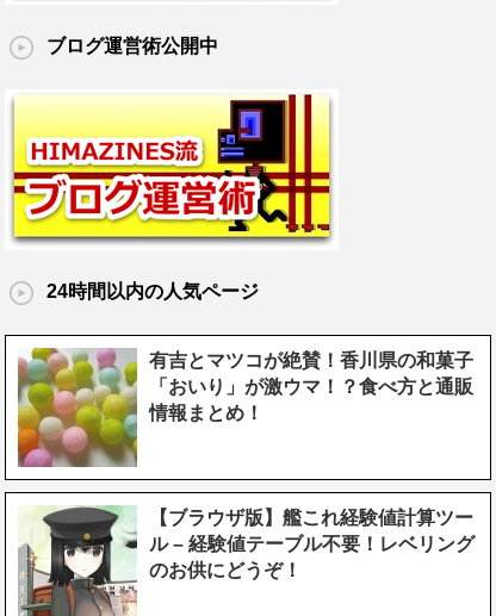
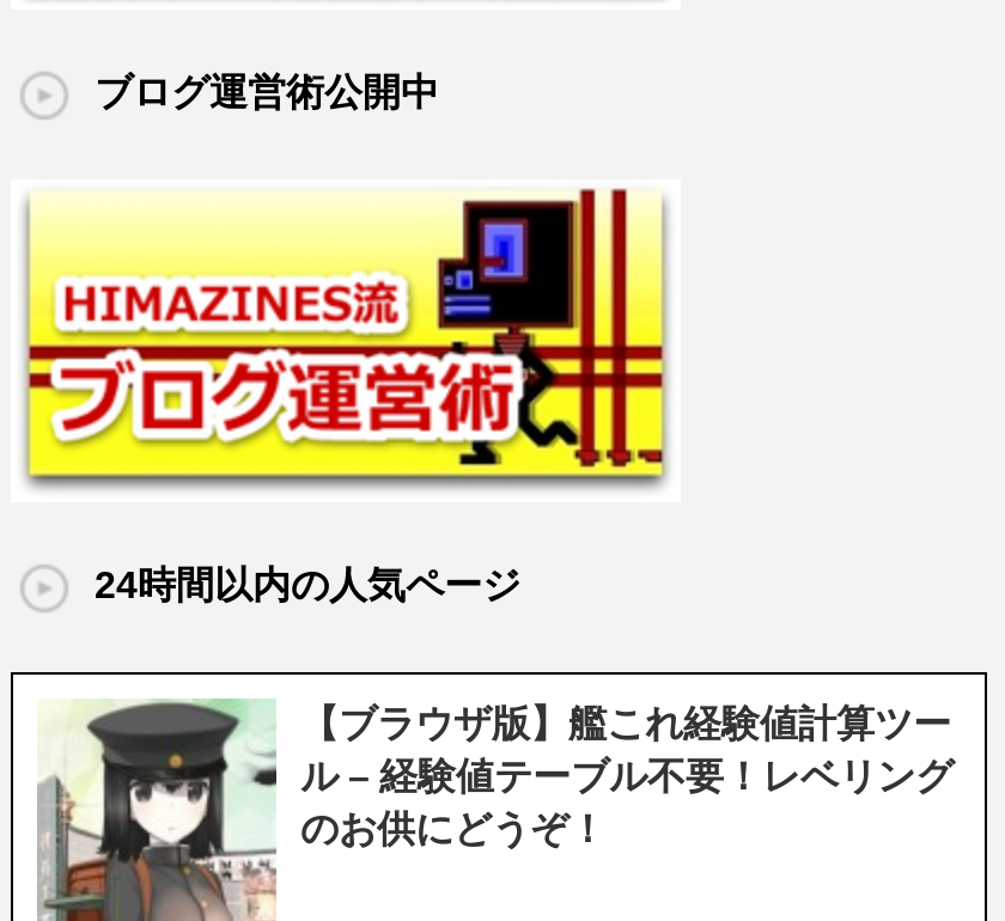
[17,348,473,468] [image] | 有吉とマツコが絶賛！香川県の和菓子 | 「おいり」が激ウマ！？食べ方と通販 | 情報まとめ！ -> none

